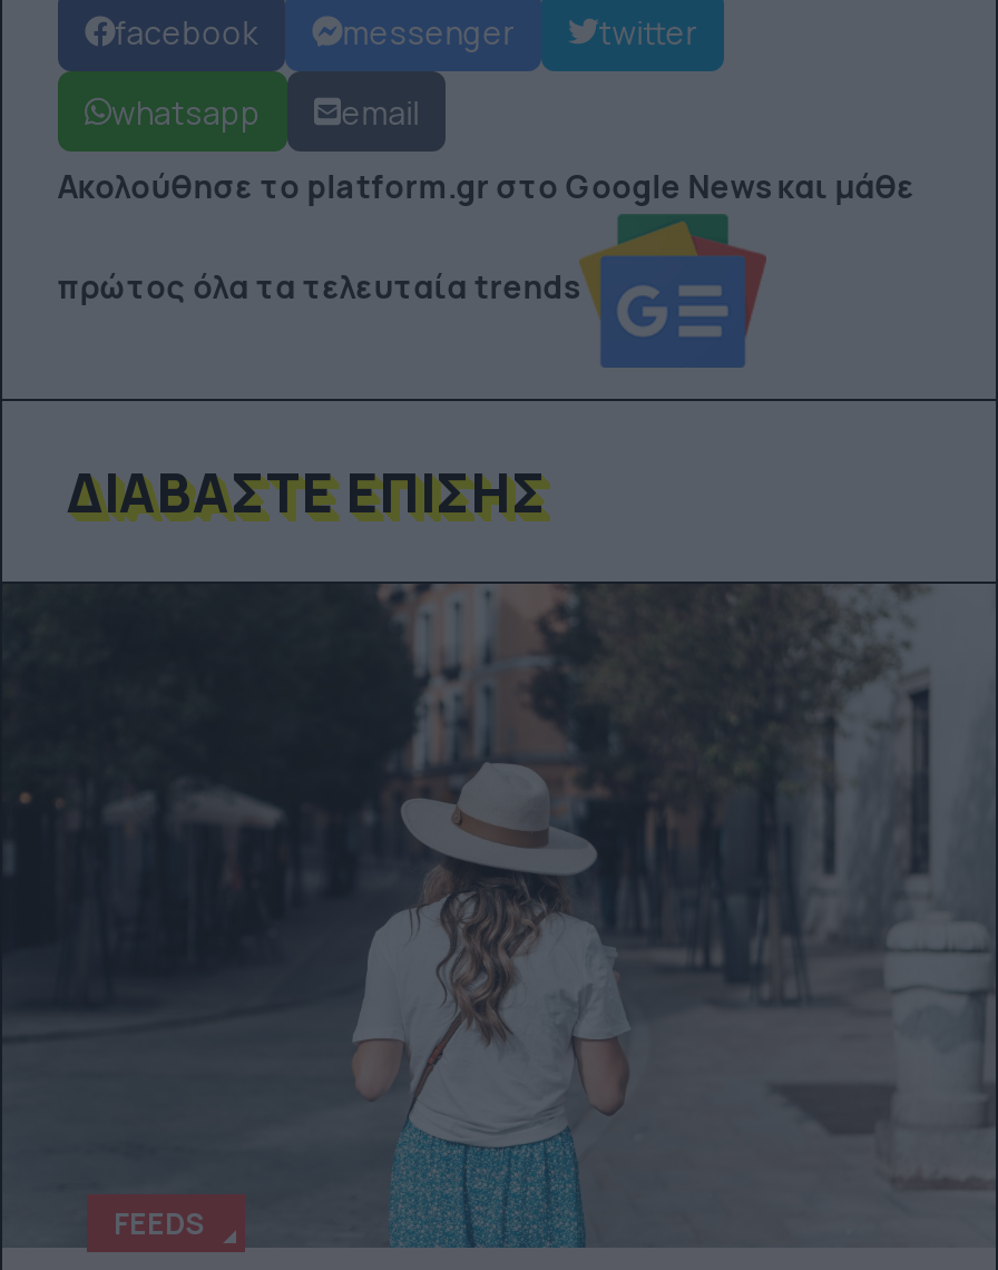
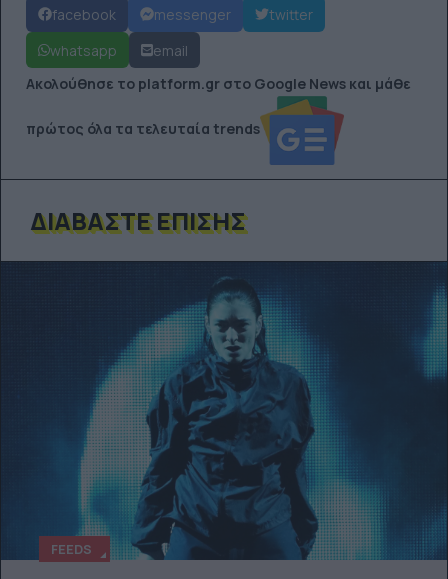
[7,582,991,1250] [image] -> [3,261,445,561] [image]

